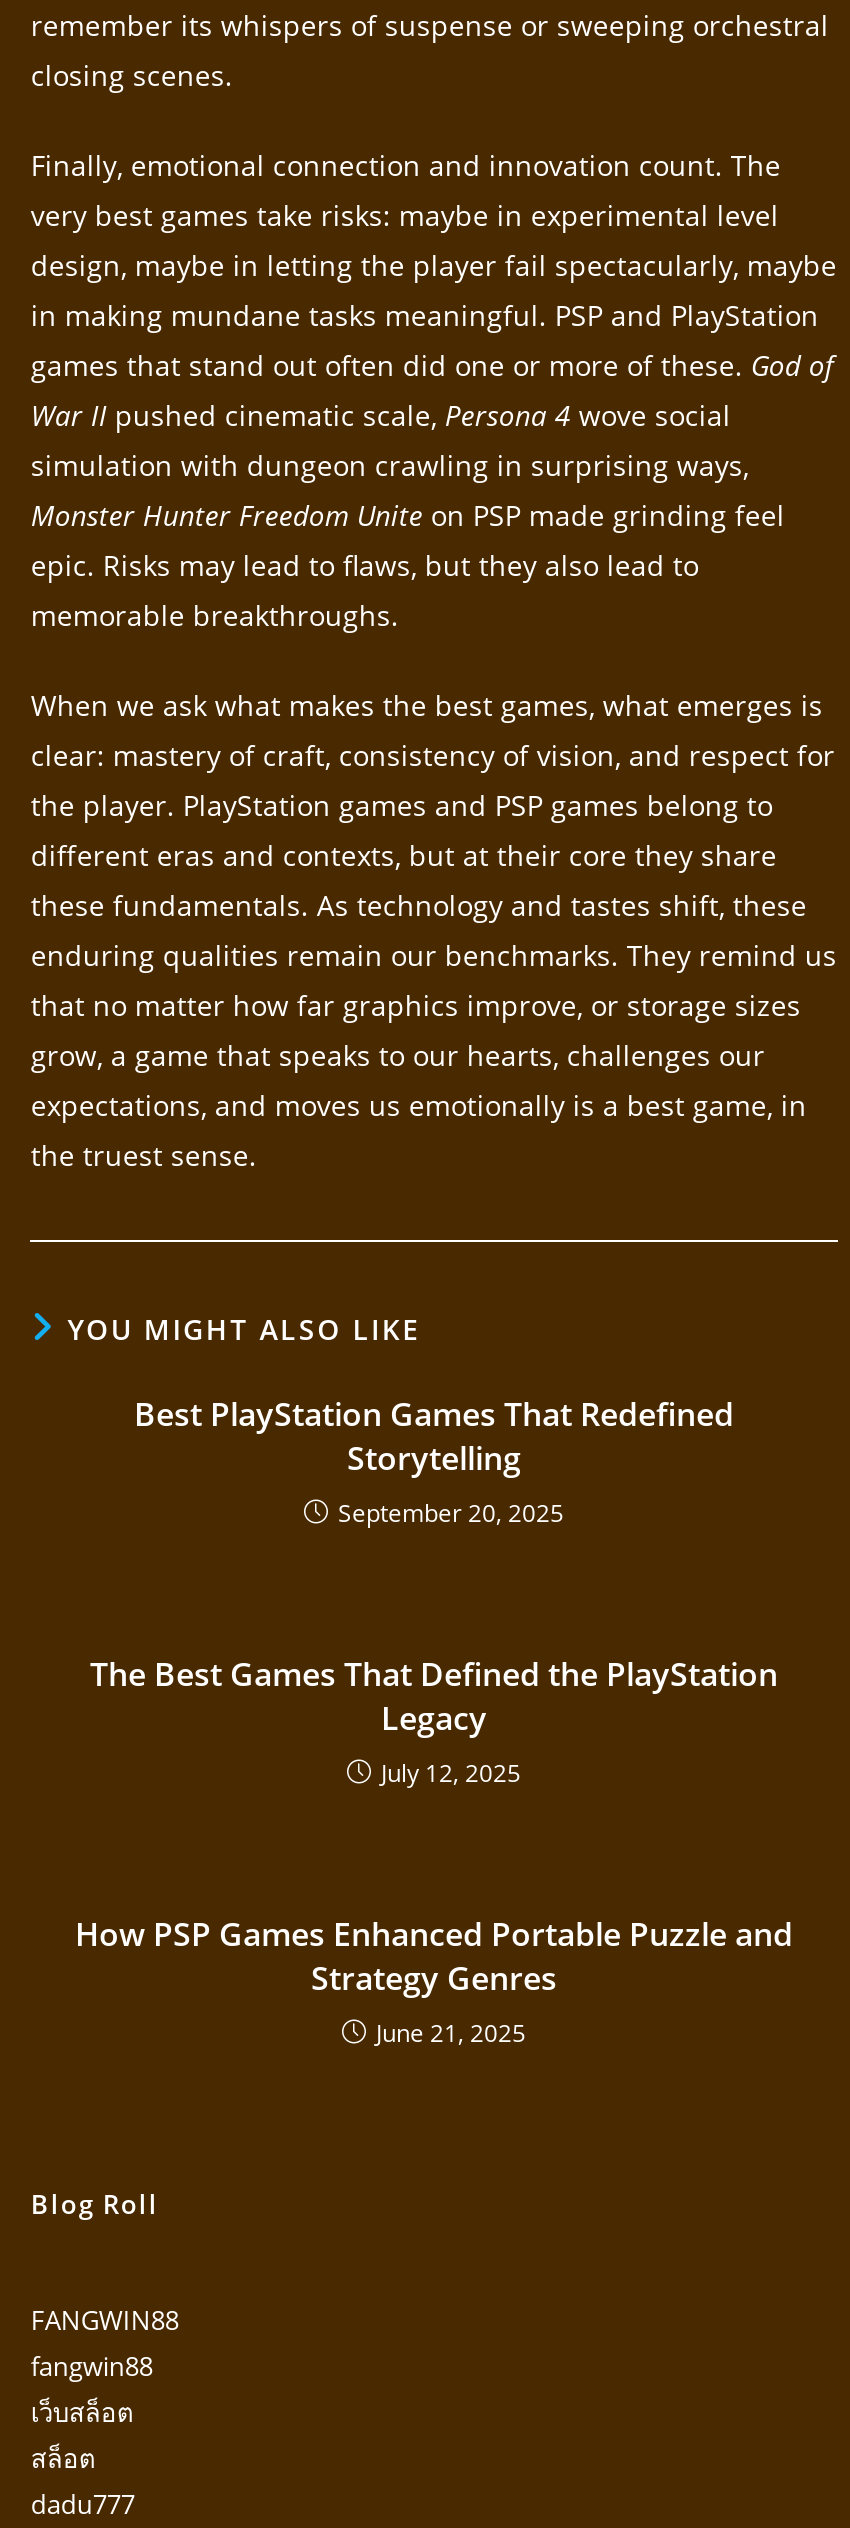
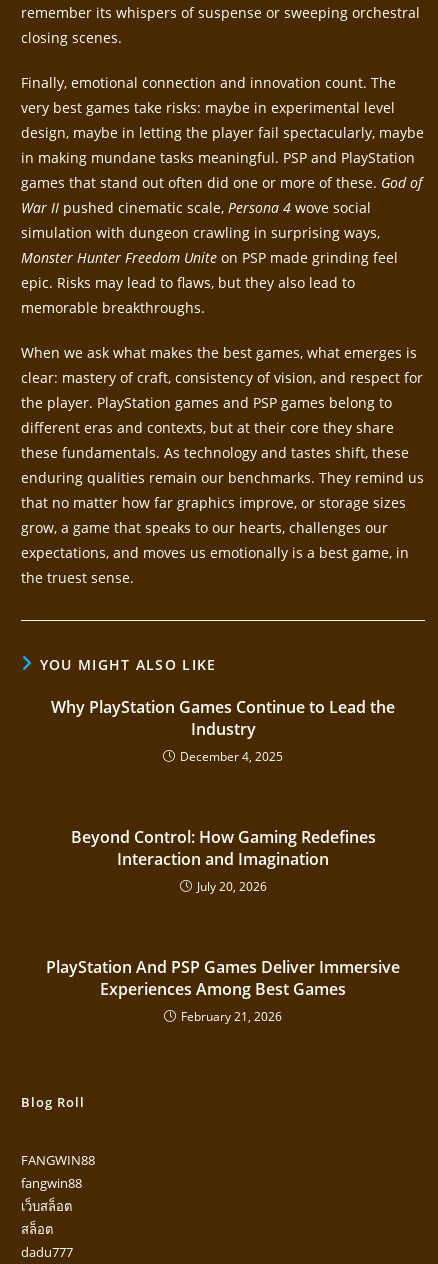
[134,1392,734,1530] Best PlayStation Games That Redefined | Storytelling | September 20, 2025 -> [51,696,395,765] Why PlayStation Games Continue to Lead the | Industry | December 4, 2025
[90,1652,778,1790] The Best Games That Defined the PlayStation | Legacy | July 12, 2025 -> [70,826,375,895] Beyond Control: How Gaming Redefines | Interaction and Imagination | July 20, 2026
[75,1912,793,2050] How PSP Games Enhanced Portable Puzzle and | Strategy Genres | June 21, 2025 -> [46,956,400,1025] PlayStation And PSP Games Deliver Immersive | Experiences Among Best Games | February 21, 2026

